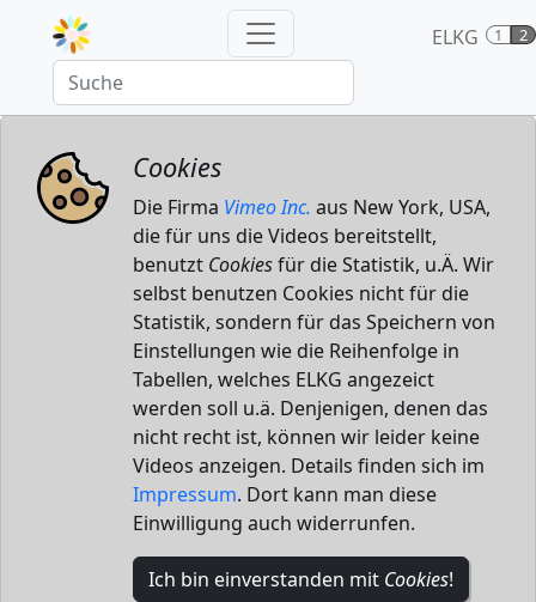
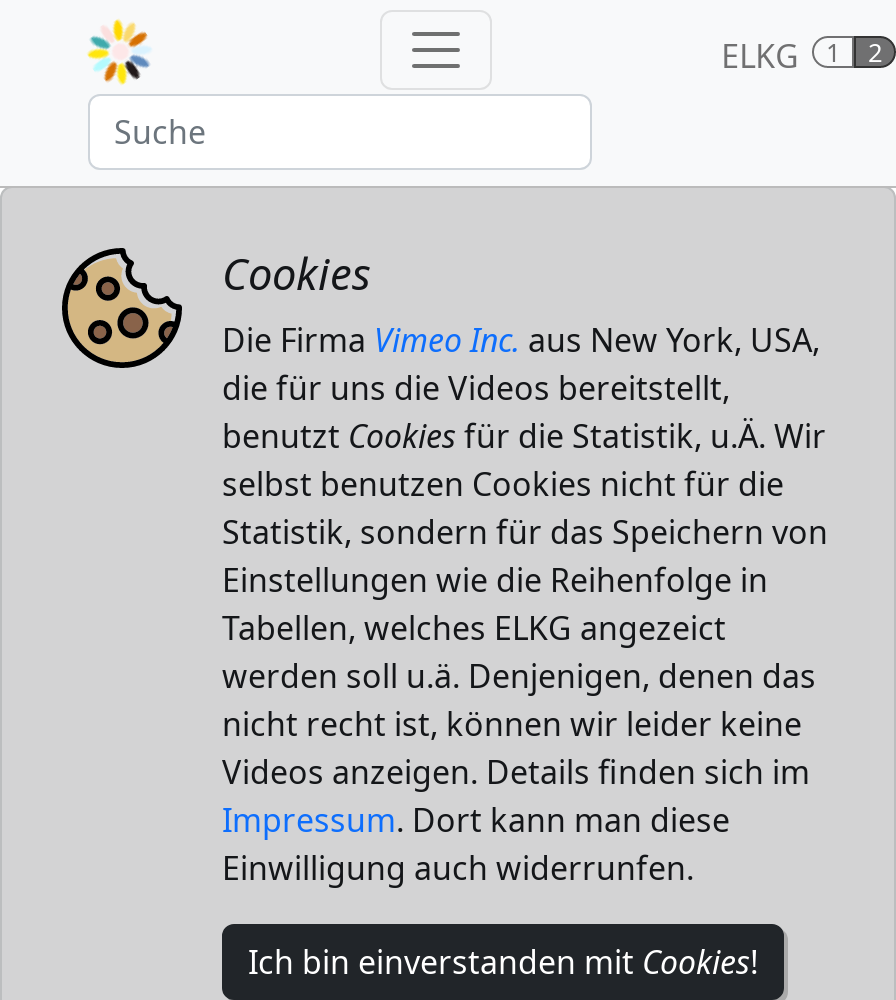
[51,16,91,54] [image] -> [86,18,150,84] [image]

